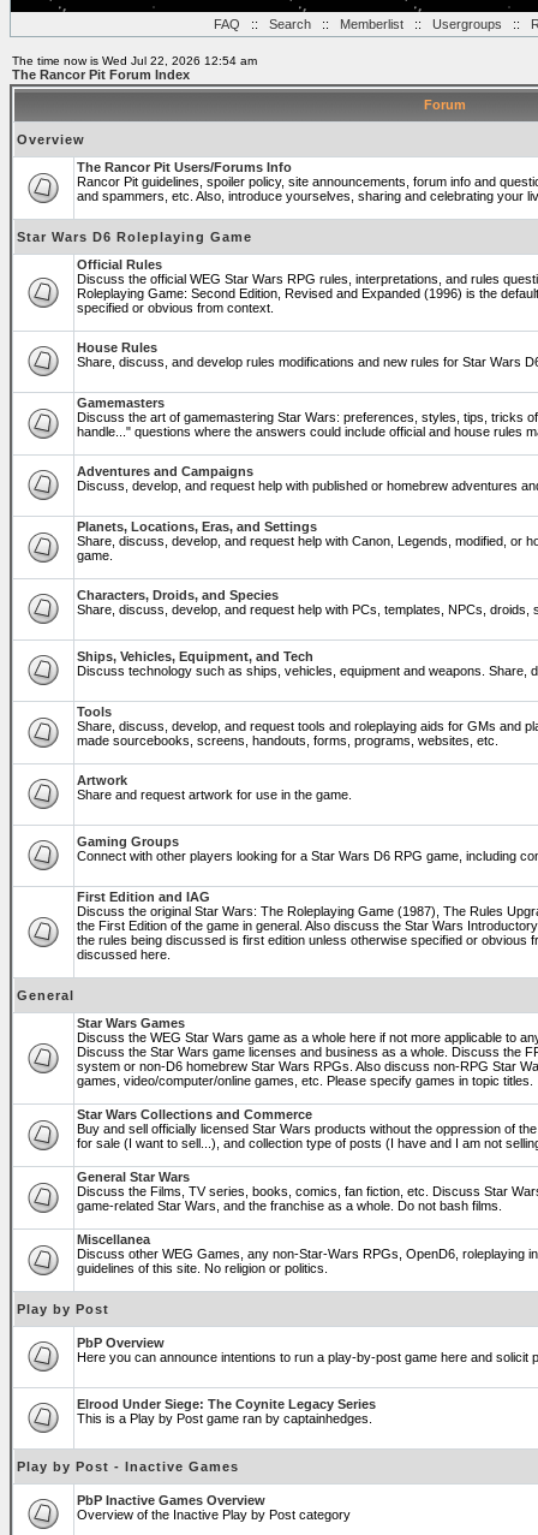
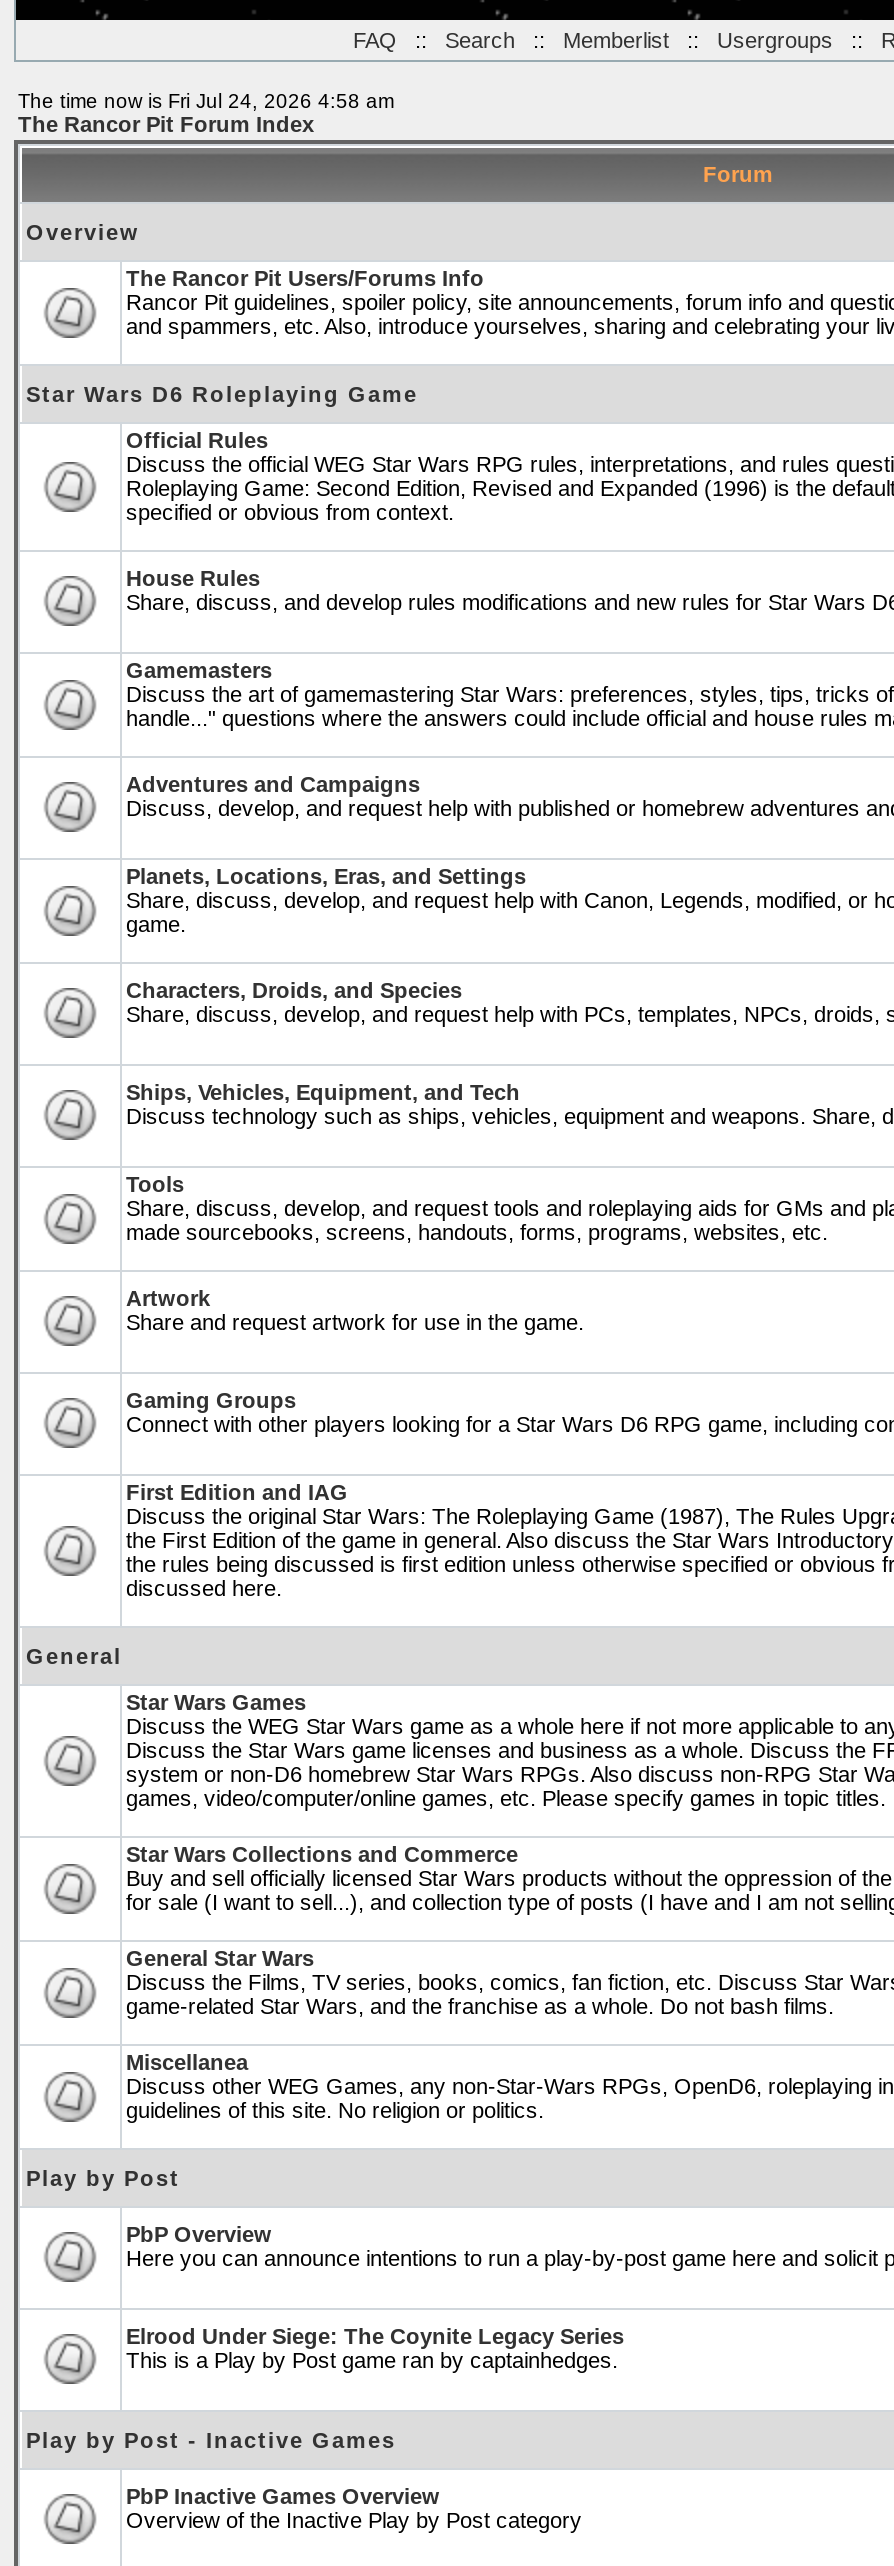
[12,54,257,67] The time now is Wed Jul 22, 2026 12:54 am -> [18,90,394,112] The time now is Fri Jul 24, 2026 4:58 am

